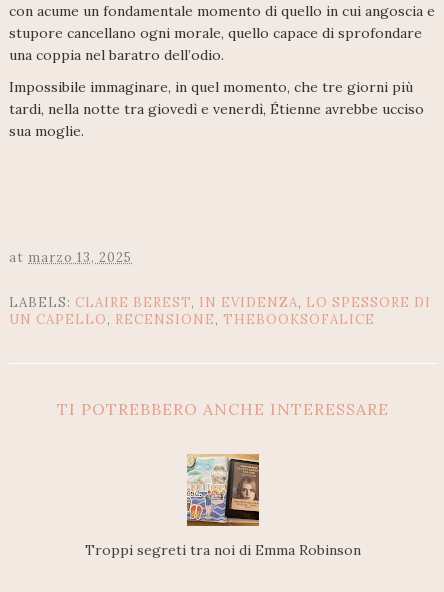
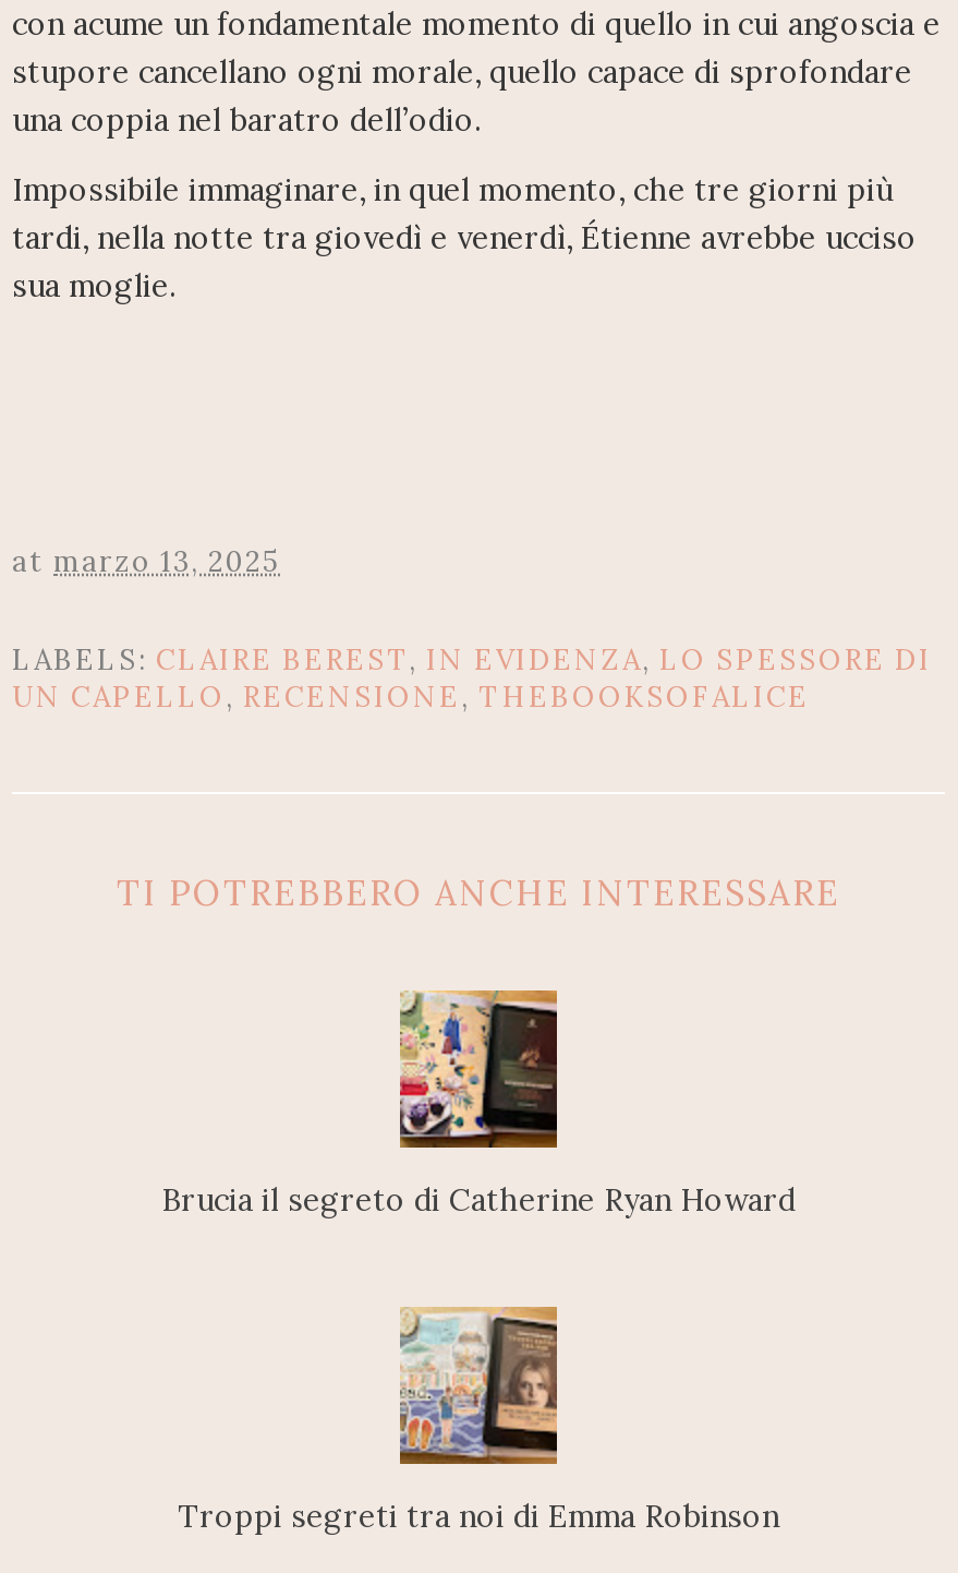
none -> [161,990,796,1220] [image] | Brucia il segreto di Catherine Ryan Howard

